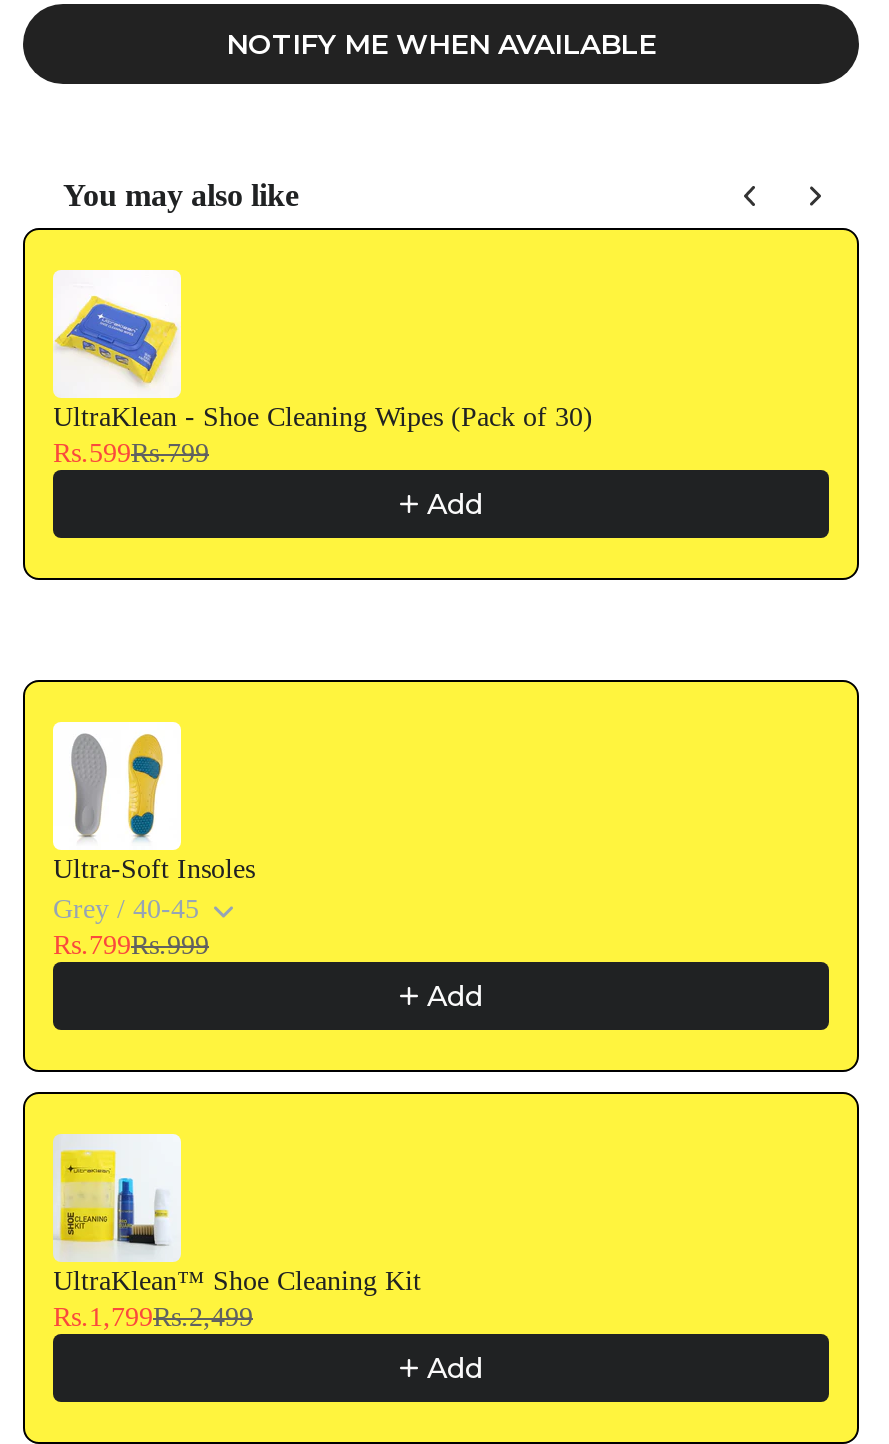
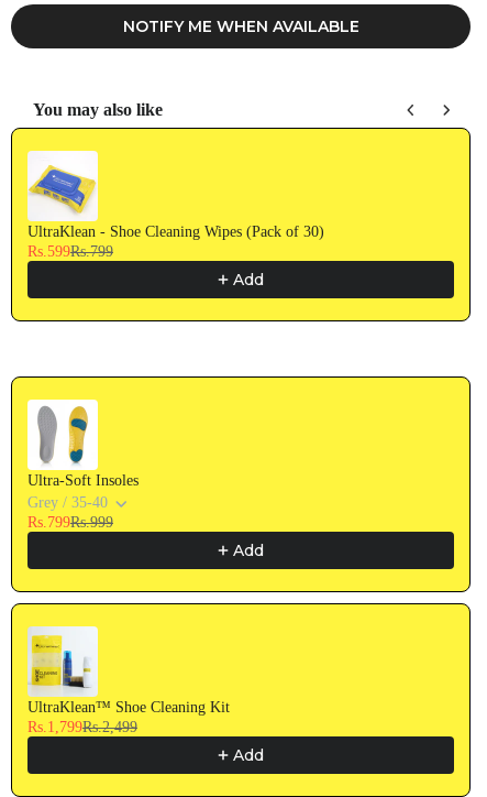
[53,894,199,924] Grey / 40-45 -> [27,494,108,511] Grey / 35-40

